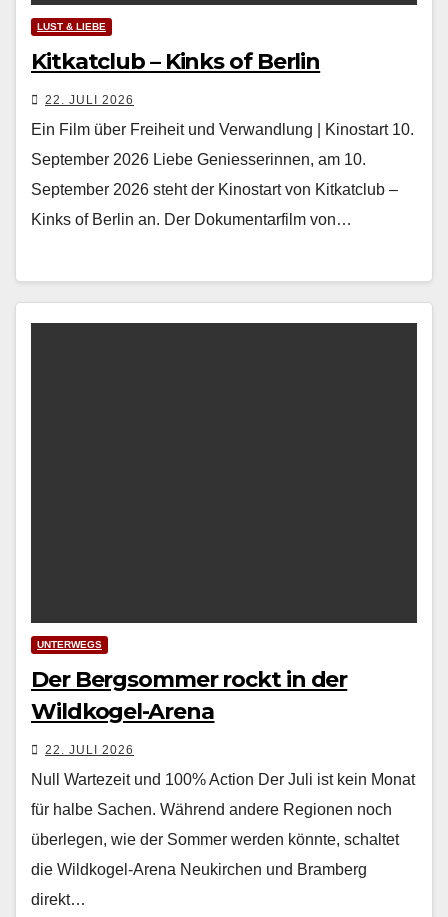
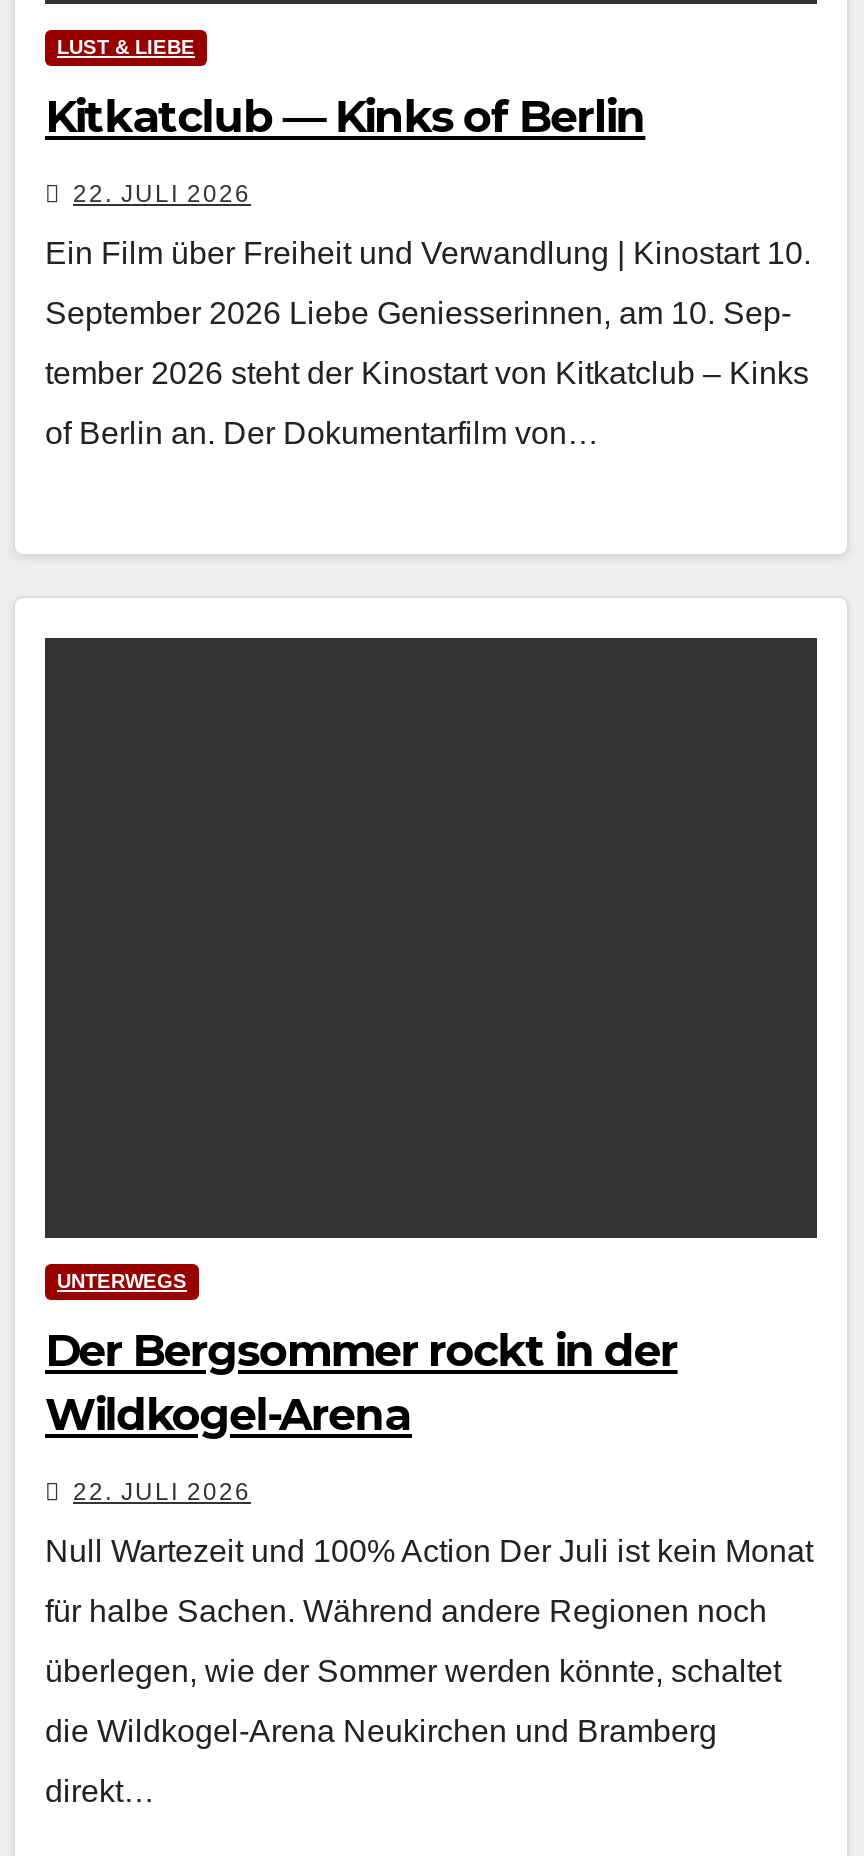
[31,48,320,75] Kitkatclub – Kinks of Berlin -> [45,89,645,143] Kitkatclub — Kinks of Berlin

